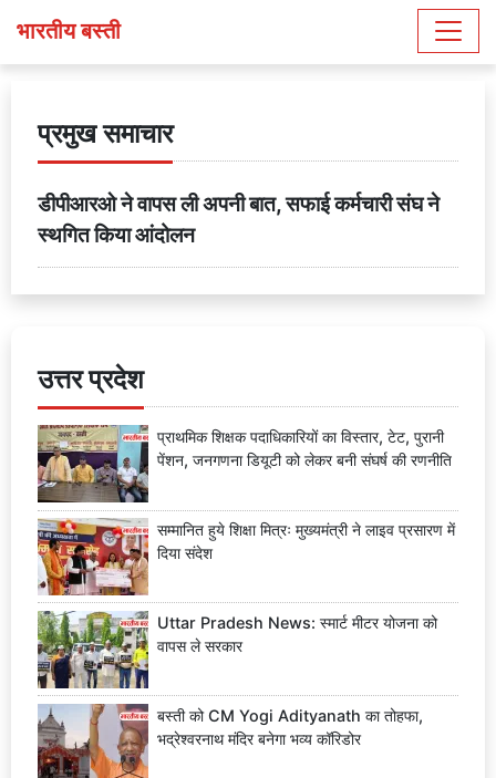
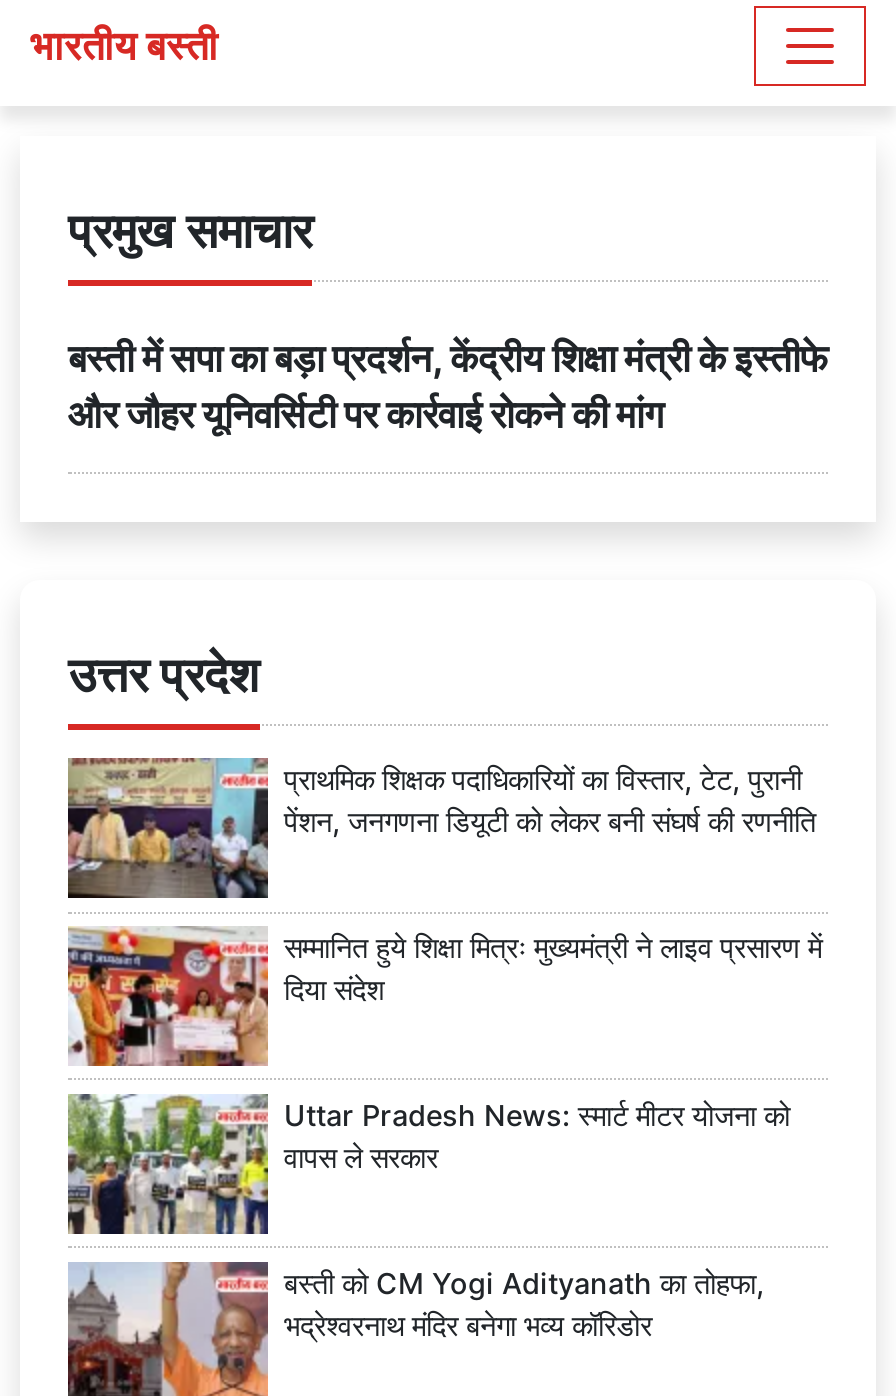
[38,191,440,248] डीपीआरओ ने वापस ली अपनी बात, सफाई कर्मचारी संघ ने | स्थगित किया आंदोलन -> [68,335,828,439] बस्ती में सपा का बड़ा प्रदर्शन, केंद्रीय शिक्षा मंत्री के इस्तीफे | और जौहर यूनिवर्सिटी पर कार्रवाई रोकने की मांग

